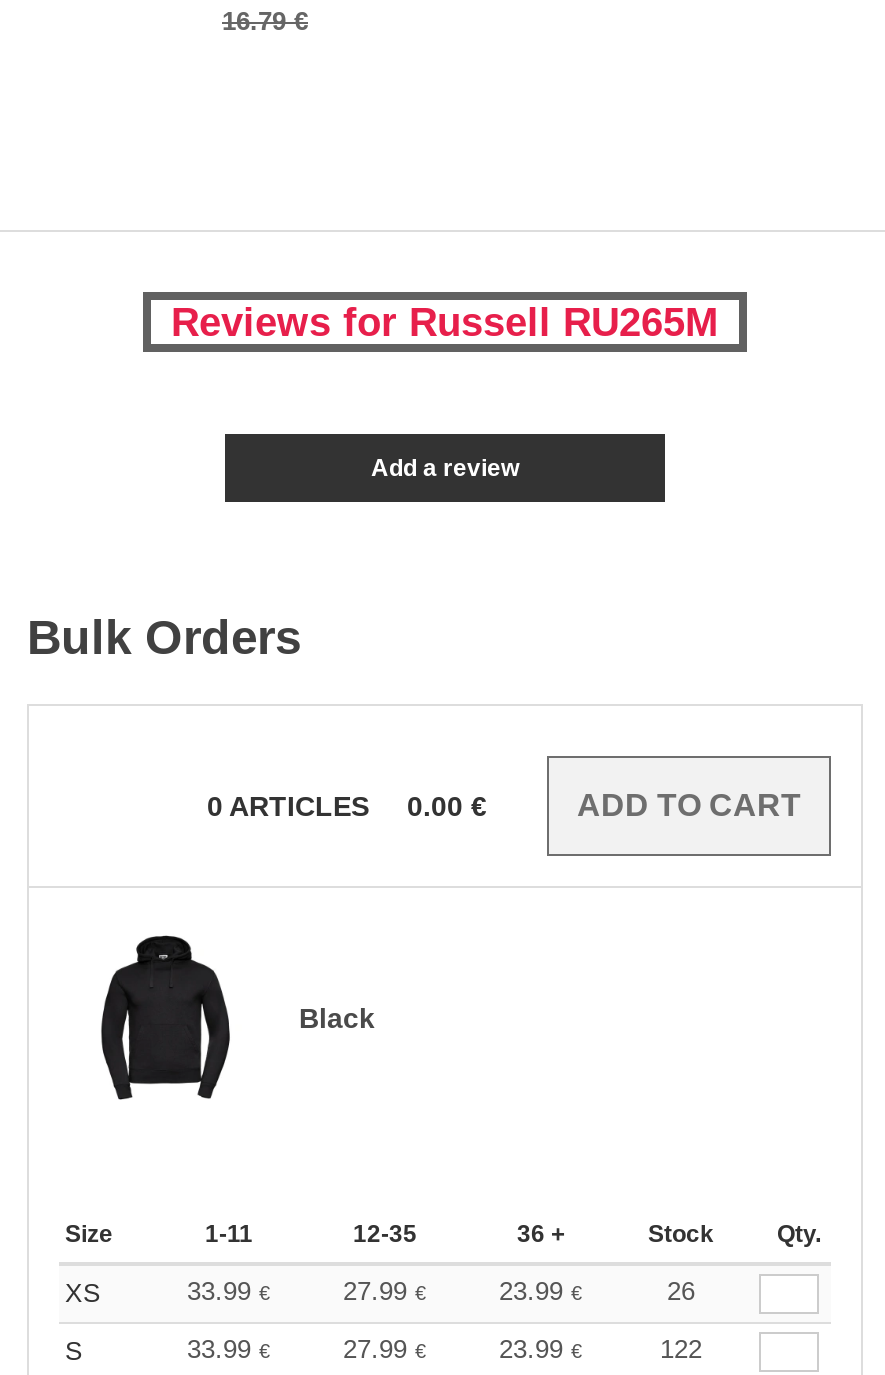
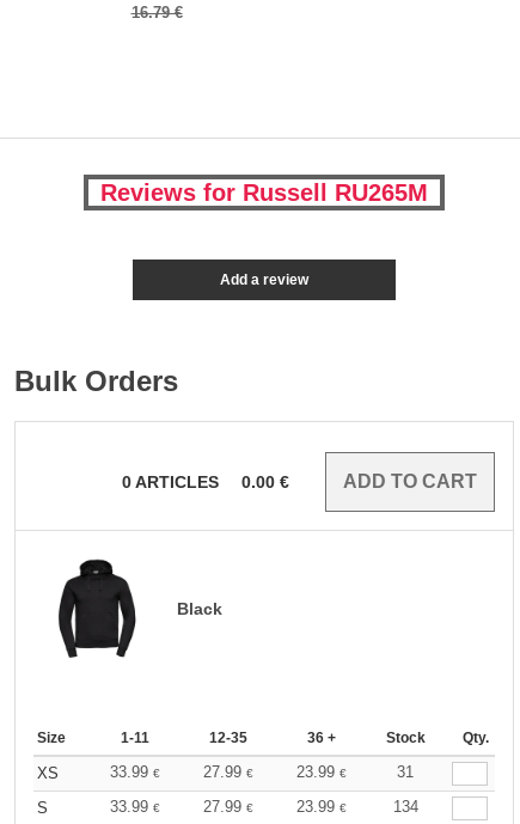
[667,1277,695,1307] 26 -> [397,763,414,781] 31
[660,1335,702,1365] 122 -> [393,798,418,816] 134

